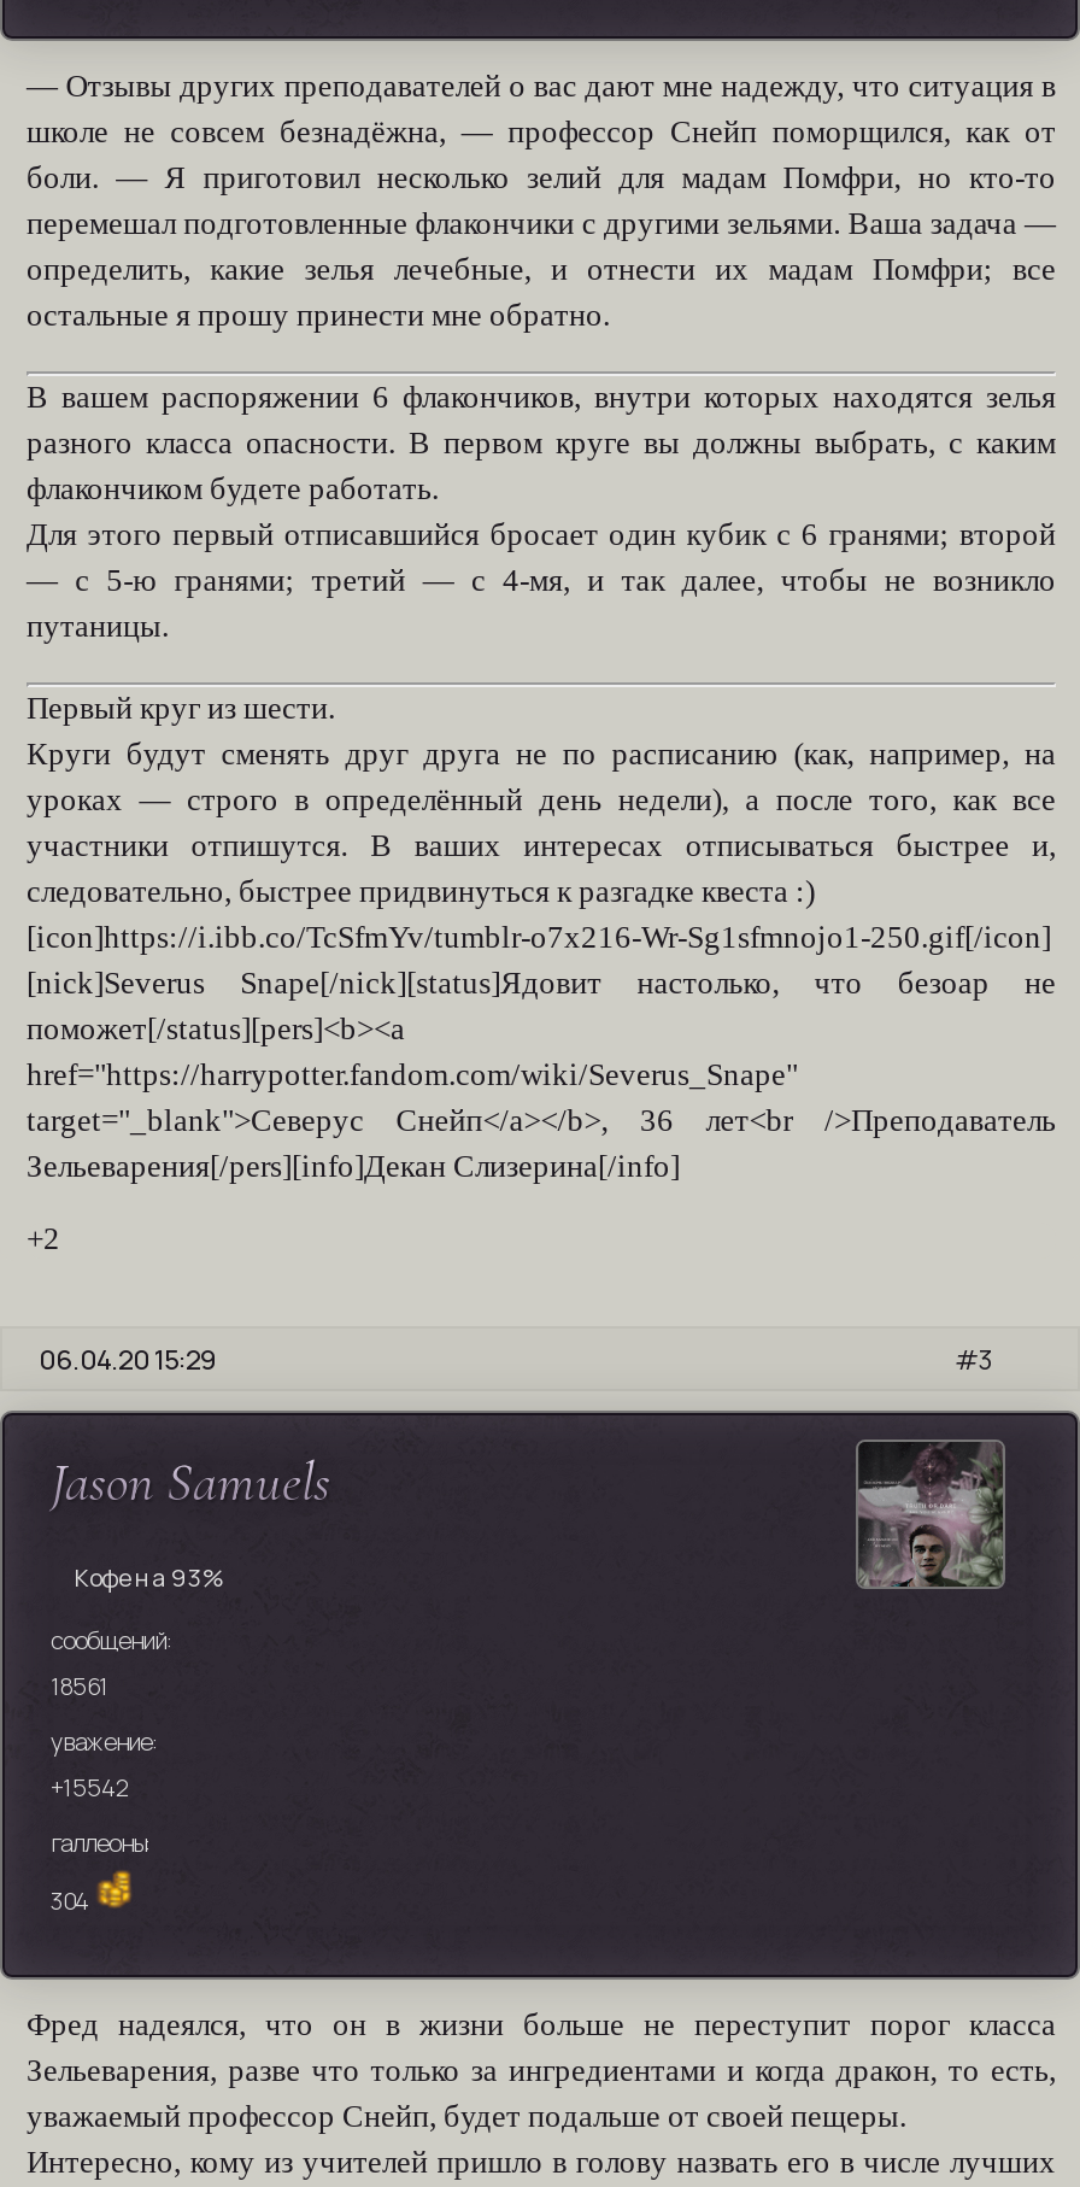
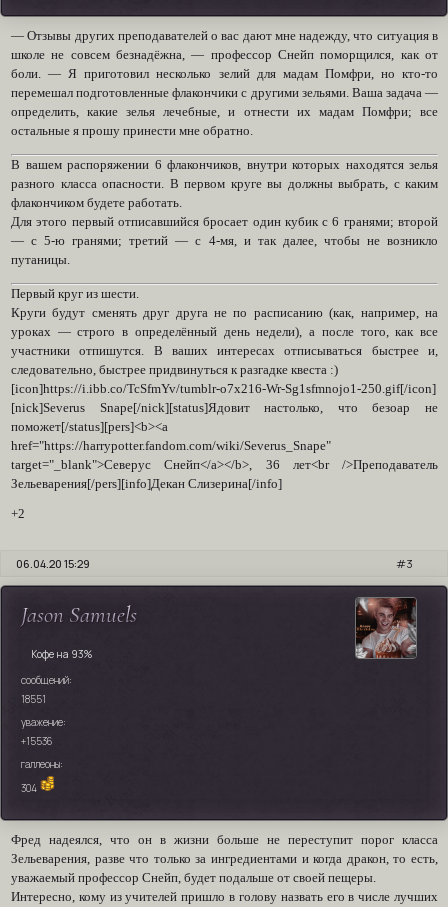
[856,1440,1003,1589] [image] -> [355,597,417,659] [image]
[51,1668,108,1702] 18561 -> [21,692,46,706] 18551
[51,1770,128,1803] +15542 -> [21,734,52,748] +15536

